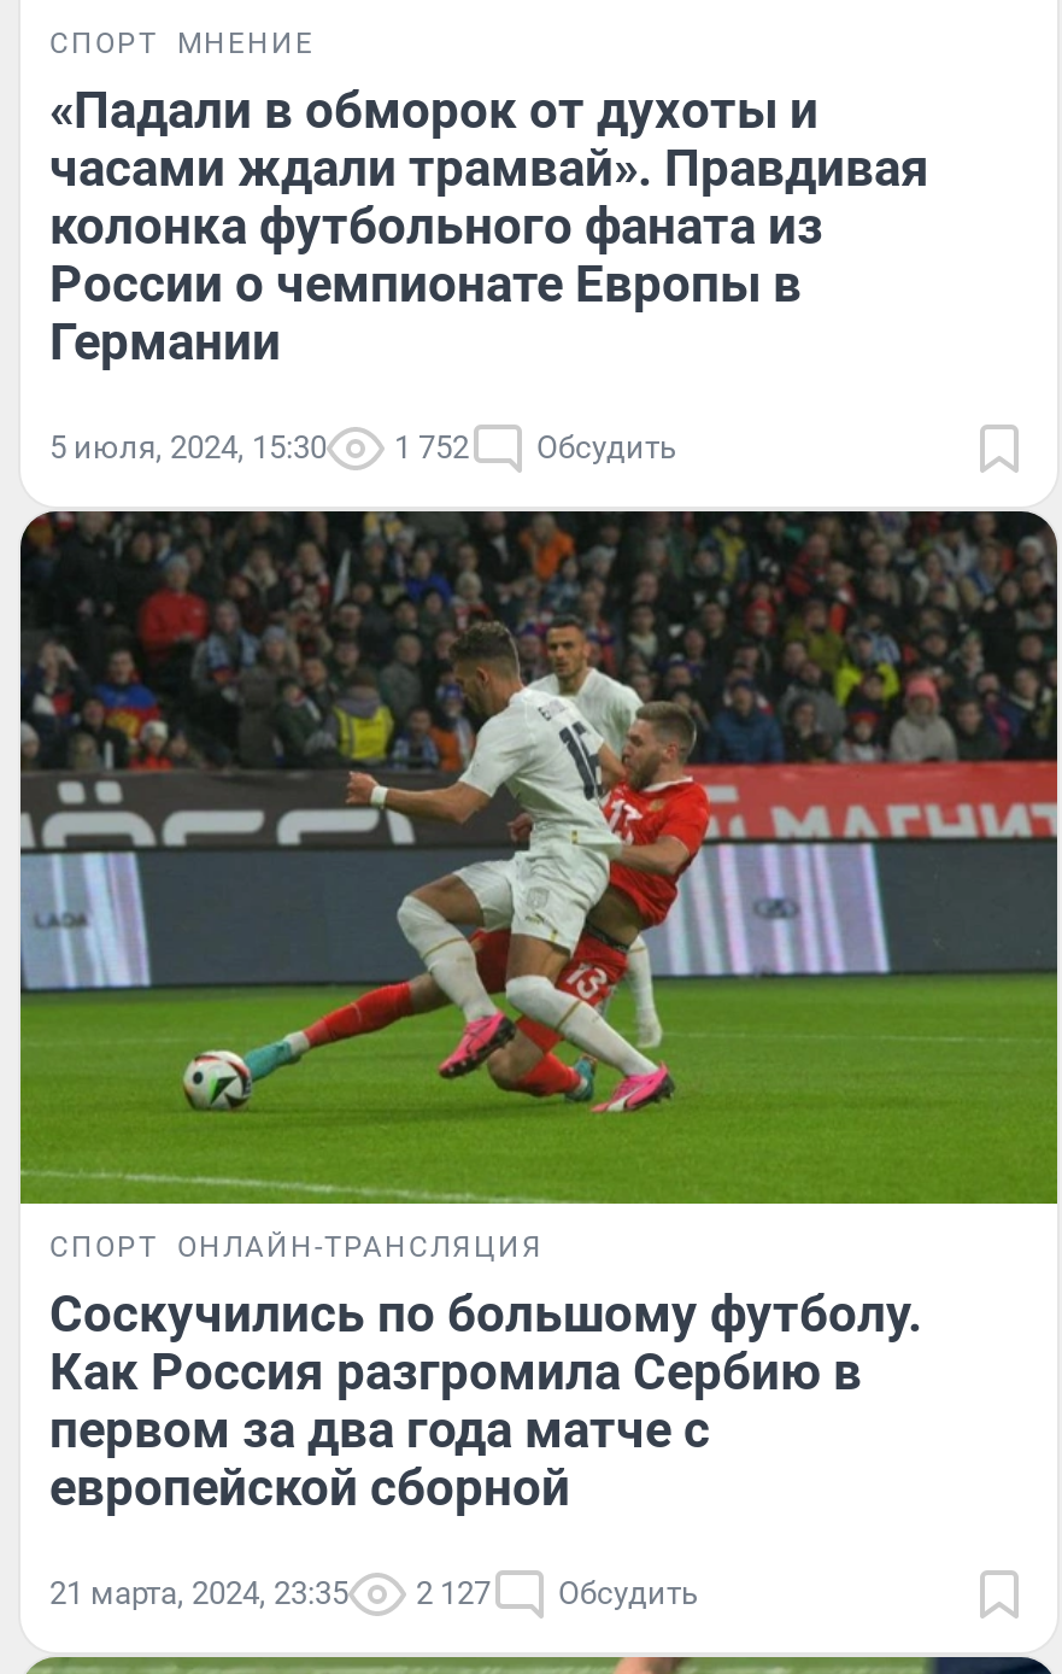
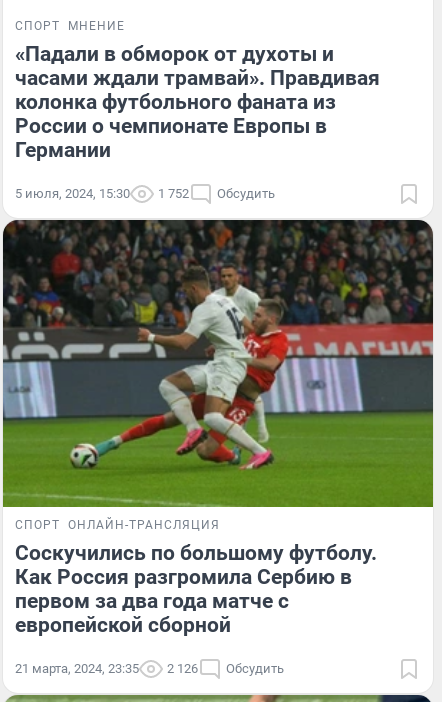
[49,1575,698,1611] 21 марта, 2024, 23:35 2 127 Обсудить -> [15,661,284,676] 21 марта, 2024, 23:35 2 126 Обсудить

